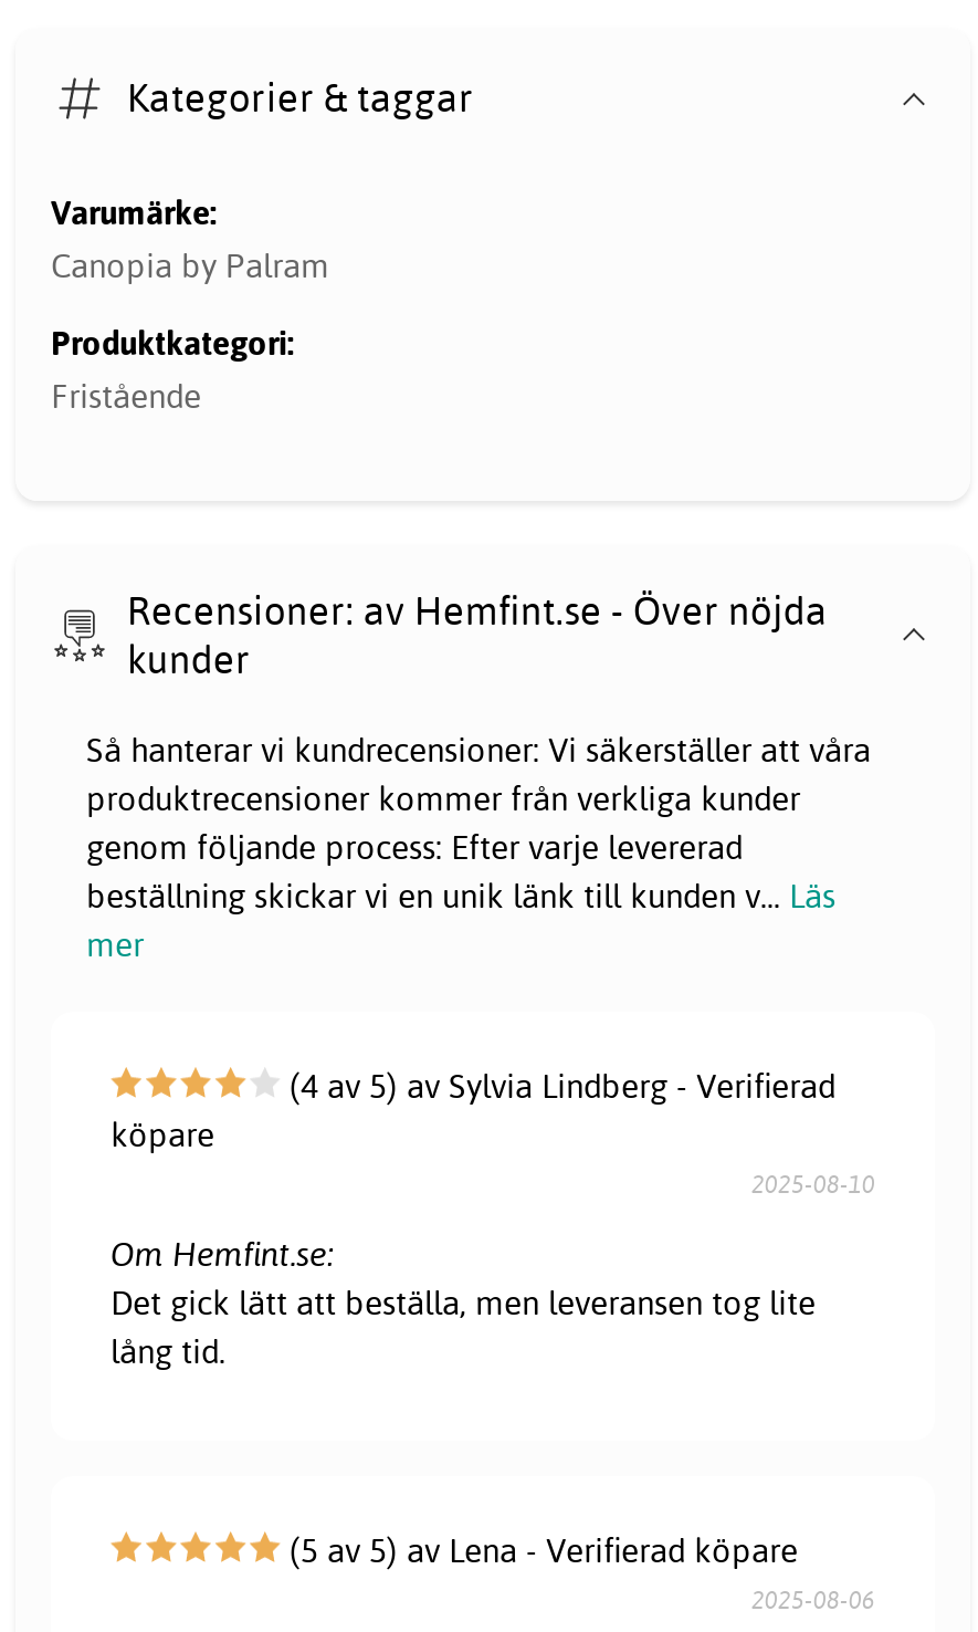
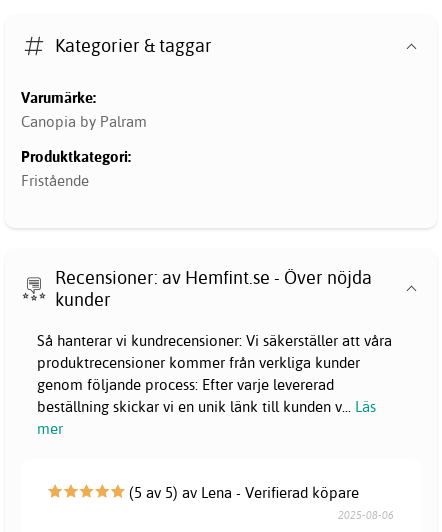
[111,1065,875,1373] (4 av 5) av Sylvia Lindberg - Verifierad | köpare | 2025-08-10 | Om Hemfint.se: | Det gick lätt att beställa, men leveransen tog lite | lång tid. -> none

